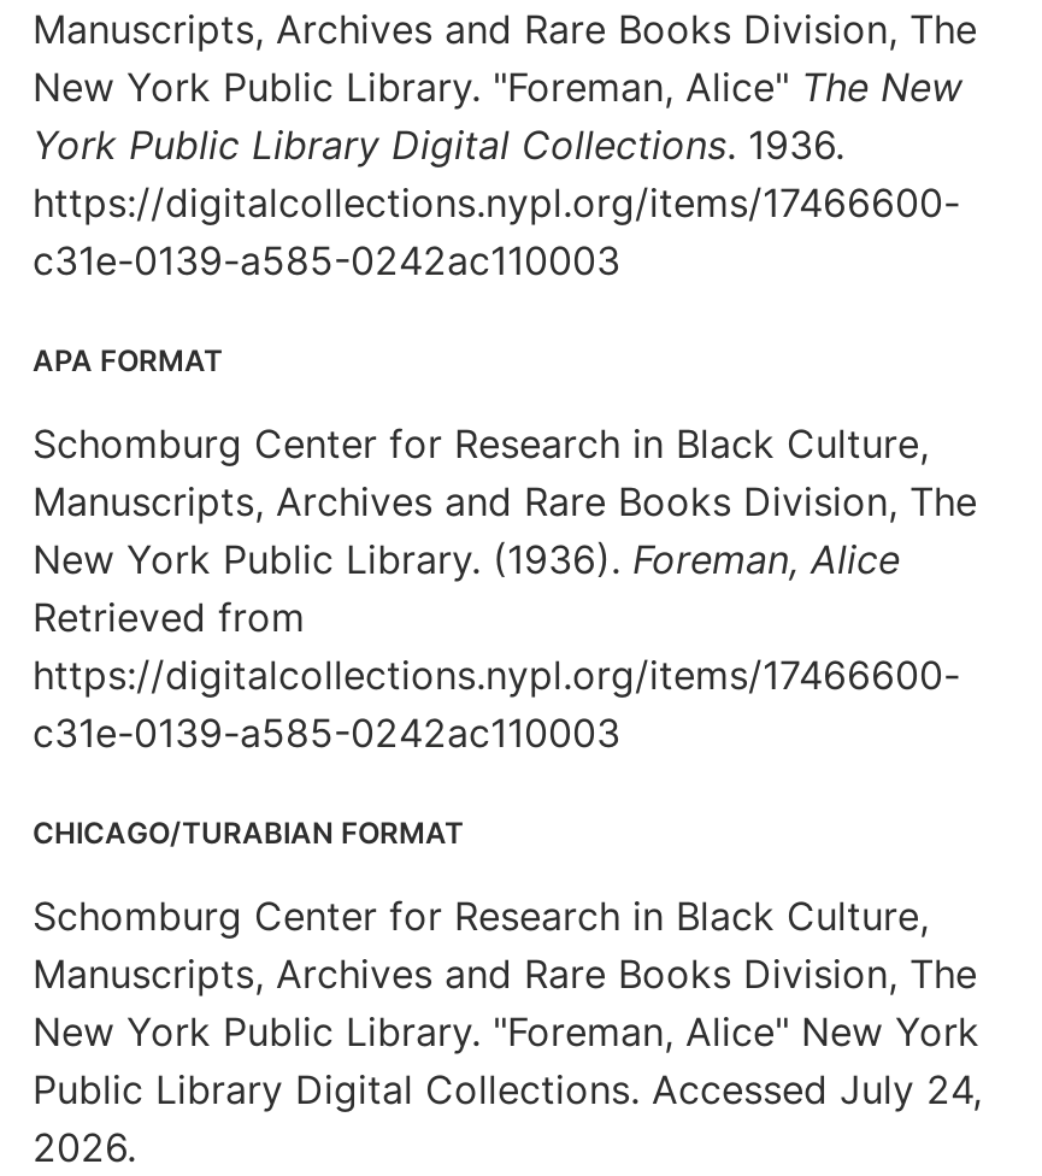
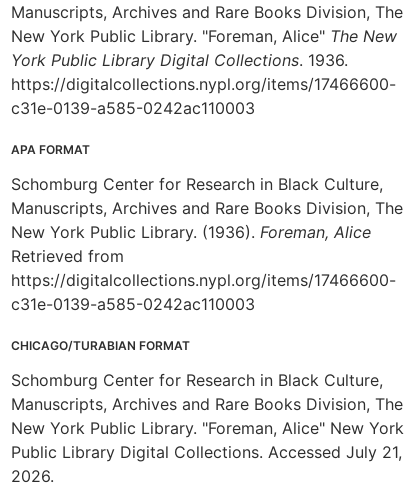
[33,1065,982,1113] Public Library Digital Collections. Accessed July 24, -> [11,442,402,462] Public Library Digital Collections. Accessed July 21,

